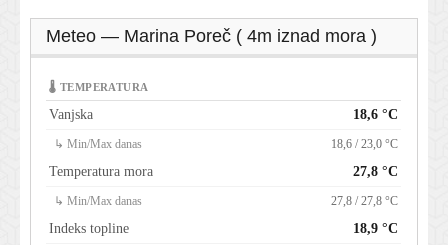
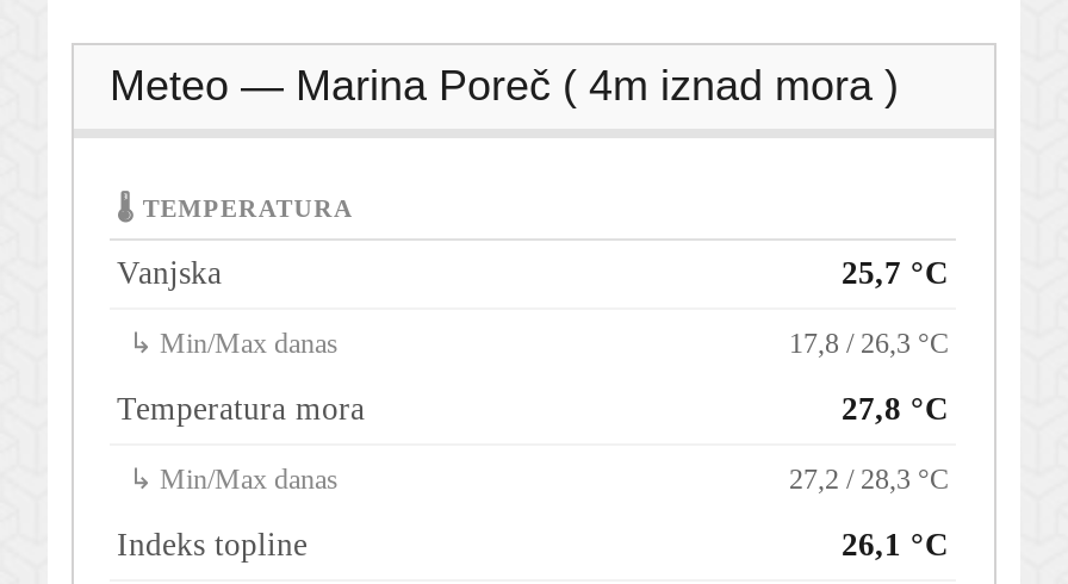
[353,107,398,122] 18,6 °C -> [842,254,949,290] 25,7 °C
[331,137,398,151] 18,6 / 23,0 °C -> [789,326,949,359] 17,8 / 26,3 °C
[331,194,398,208] 27,8 / 27,8 °C -> [789,462,949,495] 27,2 / 28,3 °C
[353,221,398,236] 18,9 °C -> [842,526,949,562] 26,1 °C

